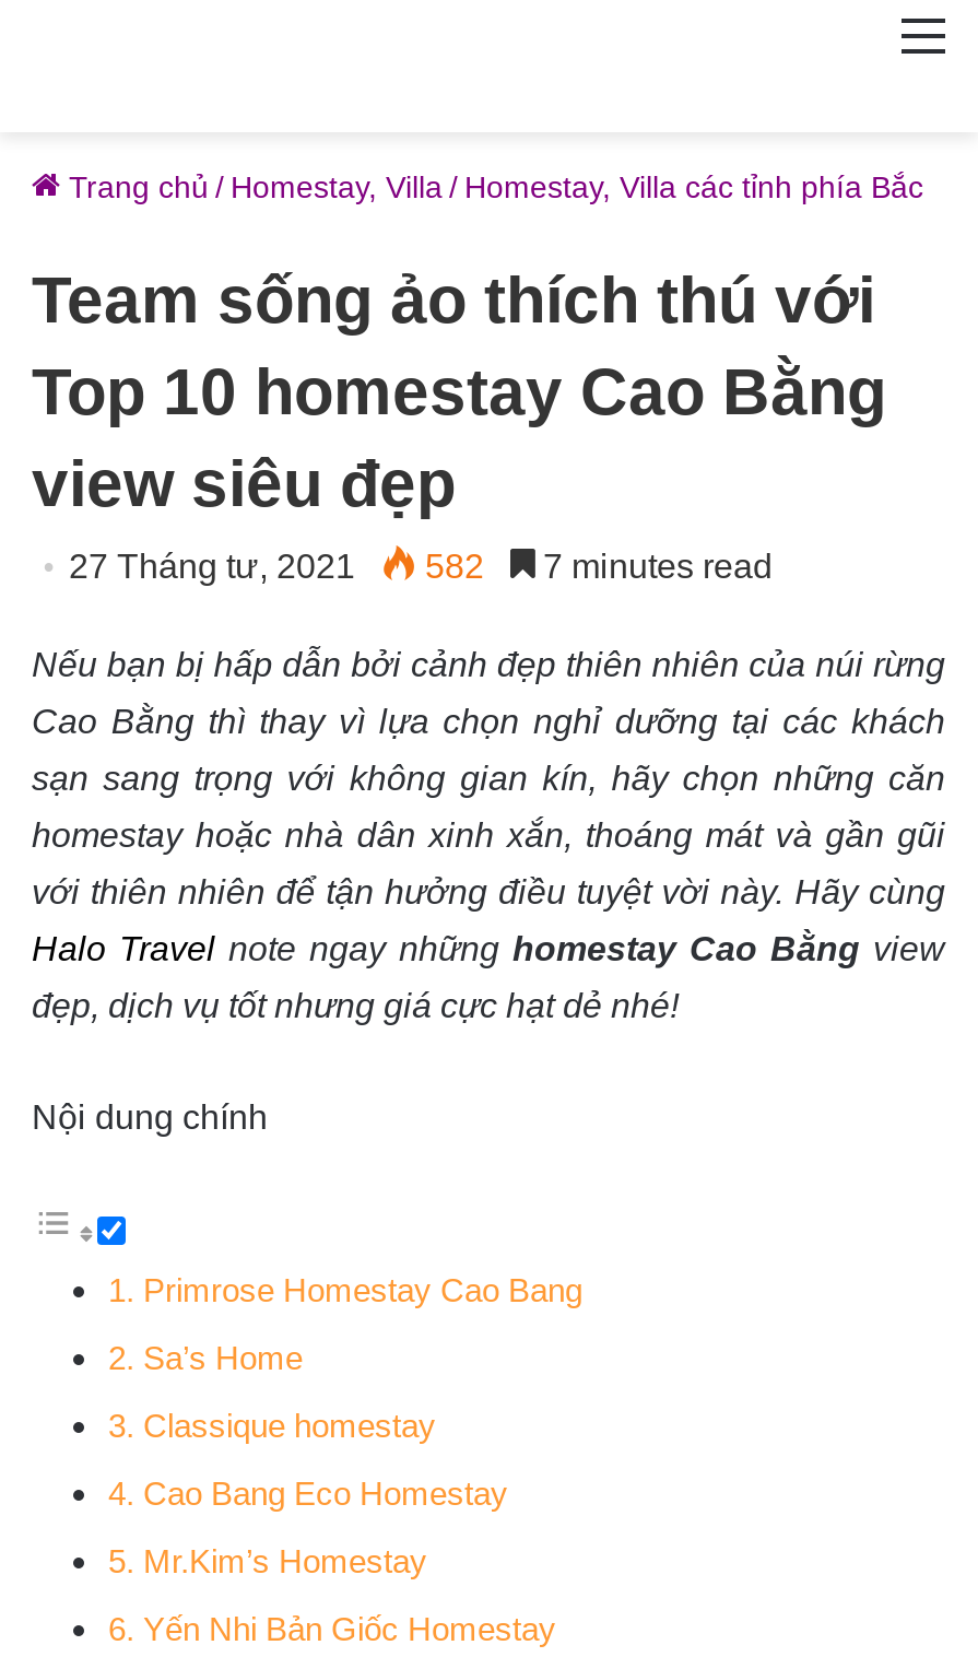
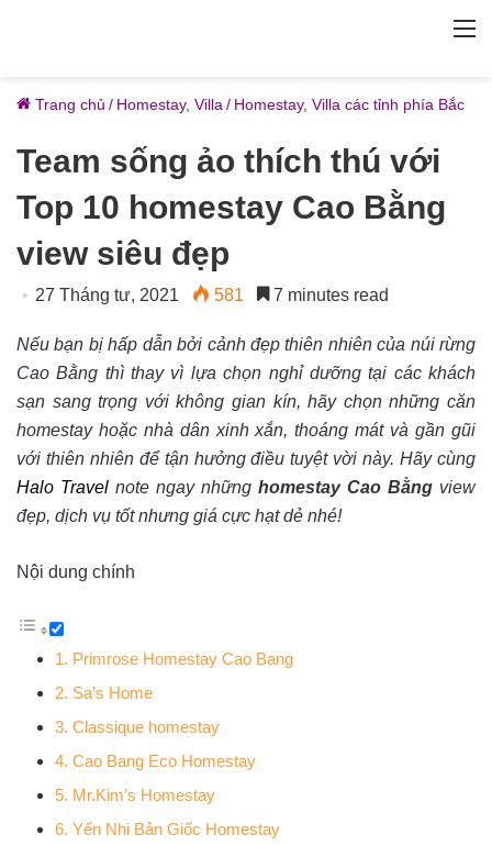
[69,548,773,585] 27 Tháng tư, 2021 582 7 minutes read -> [35,286,389,304] 27 Tháng tư, 2021 581 7 minutes read

